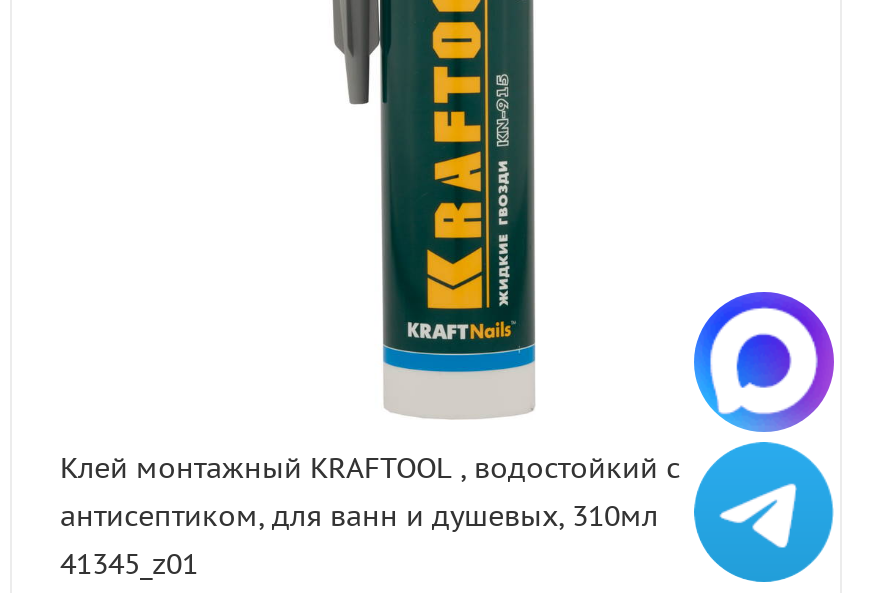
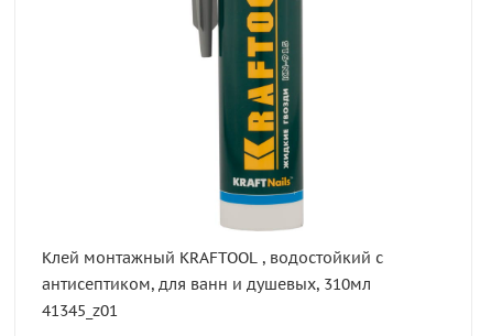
[692,290,836,584] [image] -> none

